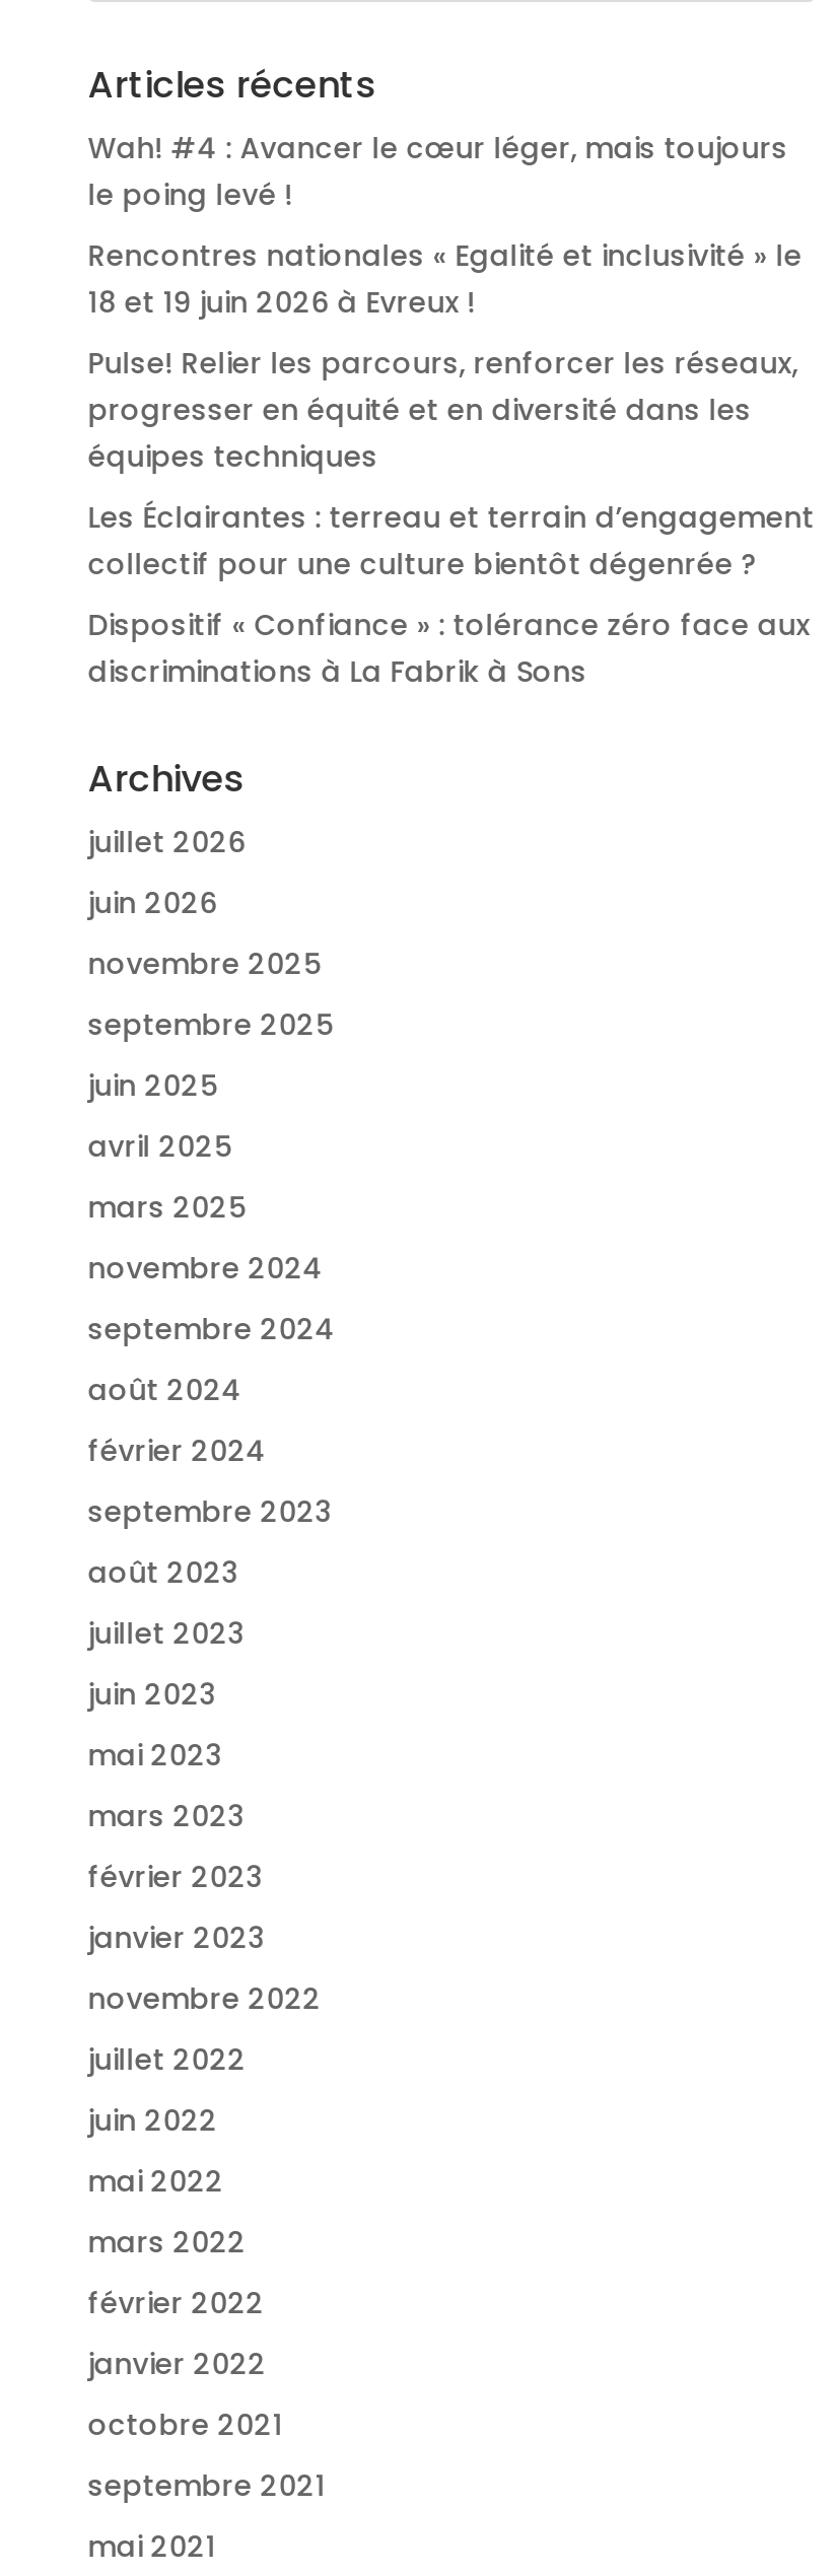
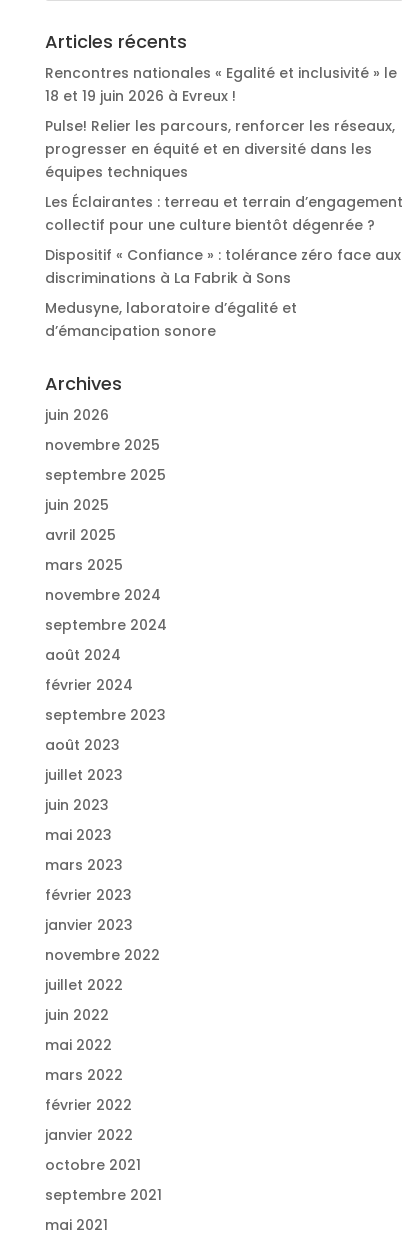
[88,128,788,215] Wah! #4 : Avancer le cœur léger, mais toujours | le poing levé ! -> none
moved [88,235,814,692] -> [45,63,403,288]: Rencontres nationales « Egalité et inclusivité » le | 18 et 19 juin 2026 à Evreux ! | Pulse! Relier les parcours, renforcer les réseaux, | ... | Dispositif « Confiance » : tolérance zéro face aux | discriminations à La Fabrik à Sons
none -> [45,298,297,341] Medusyne, laboratoire d’égalité et | d’émancipation sonore
[88,822,246,862] juillet 2026 -> none

